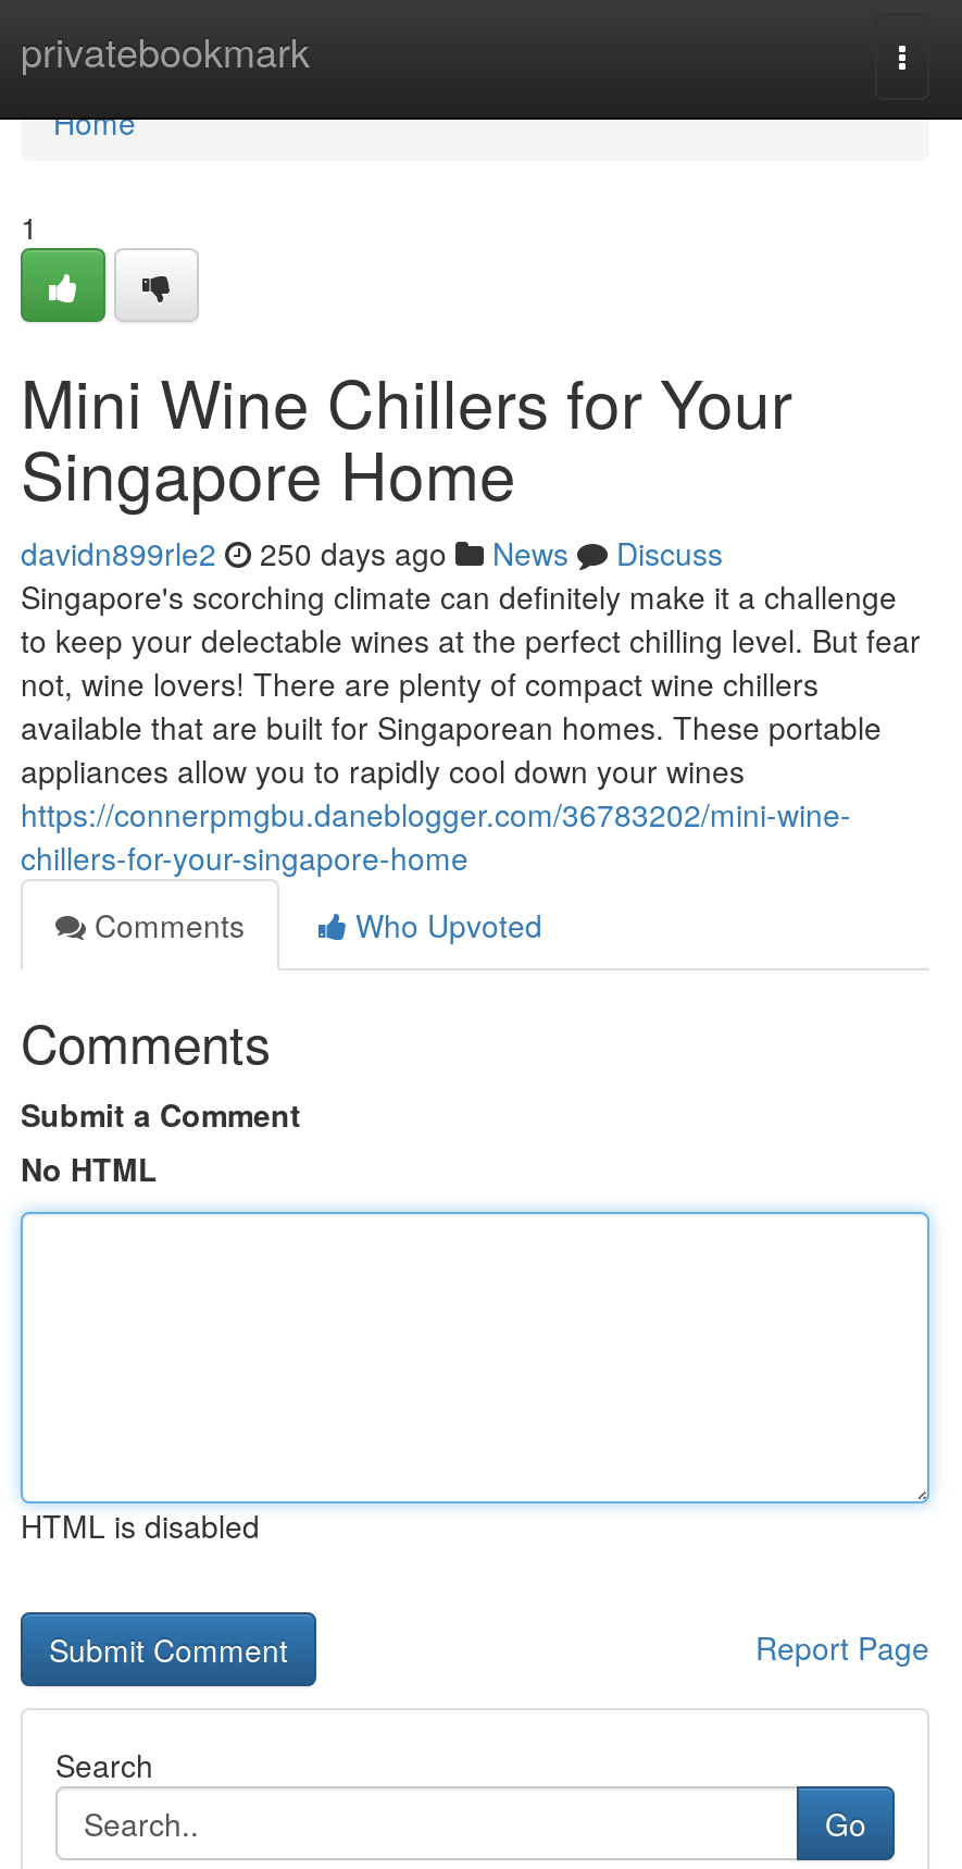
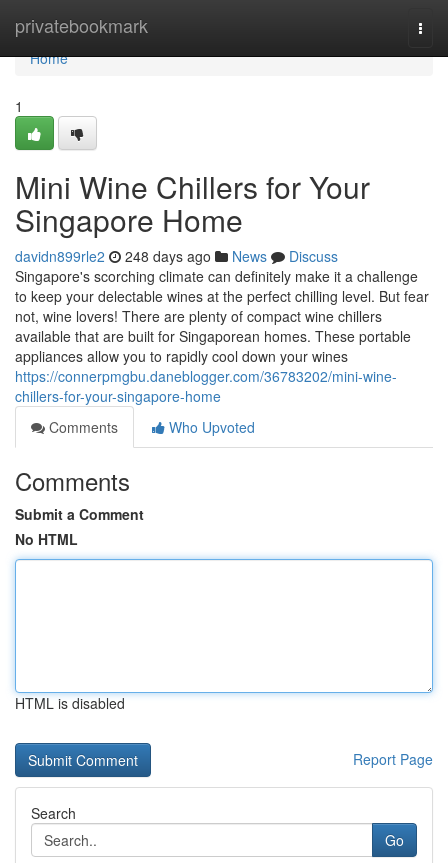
[21,531,723,574] davidn899rle2 250 days ago News Discuss -> [15,246,338,266] davidn899rle2 248 days ago News Discuss

